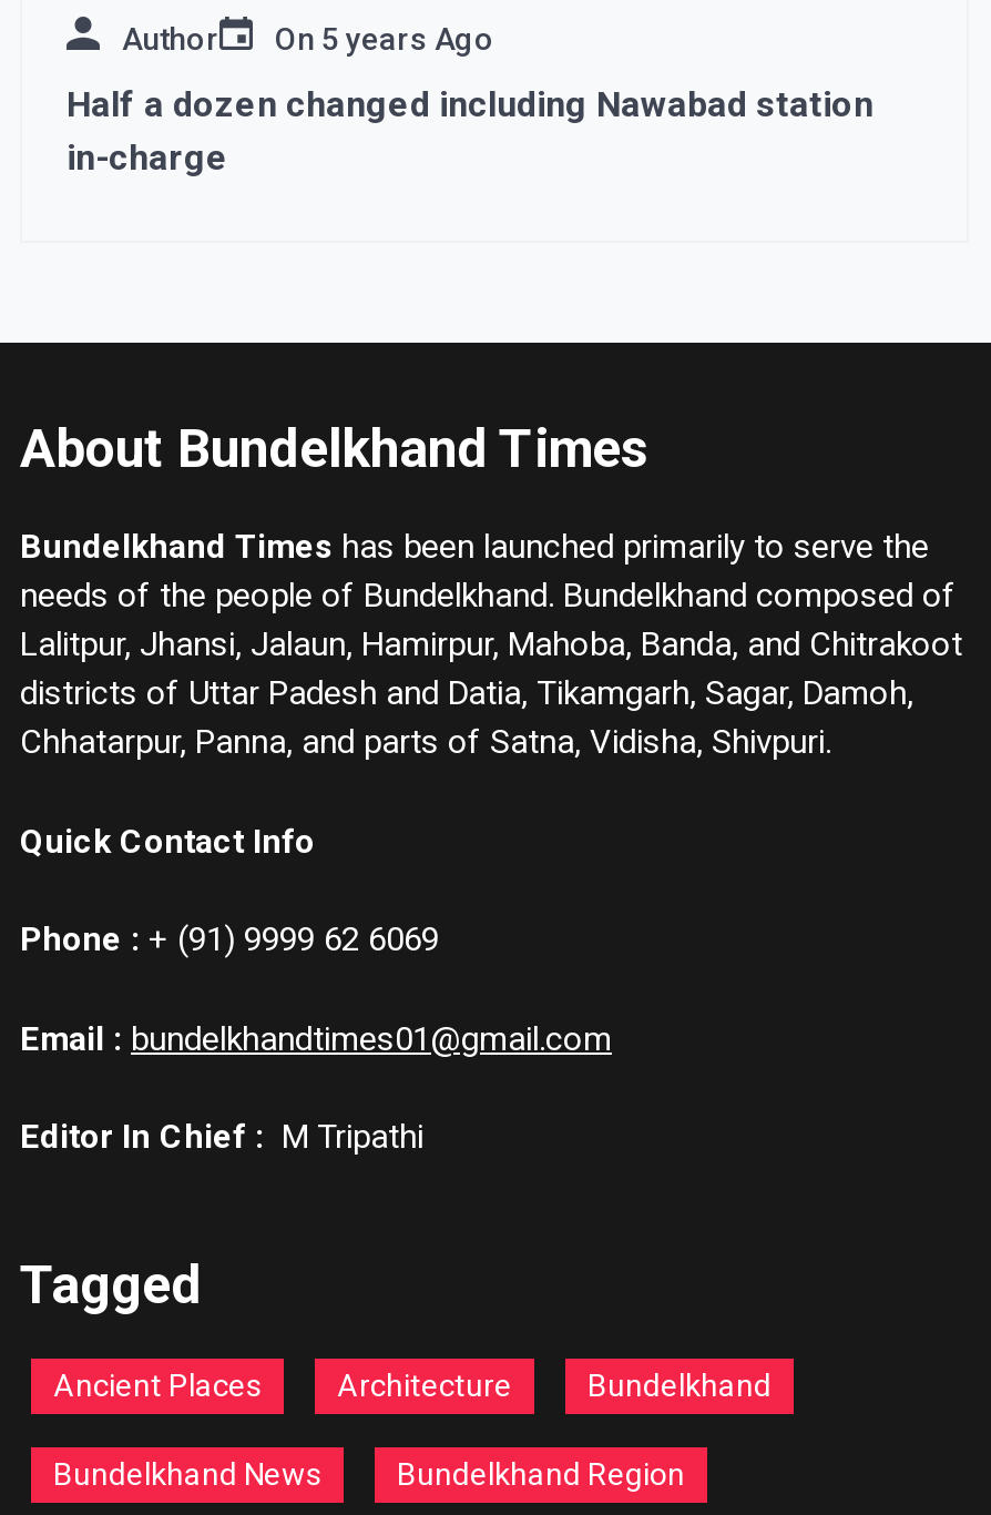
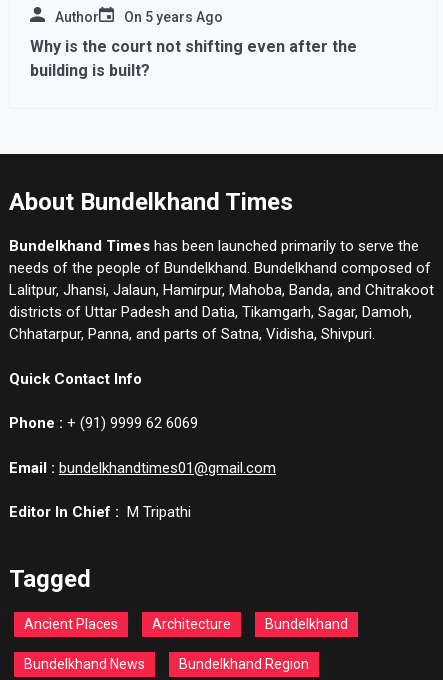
[67,83,873,179] Half a dozen changed including Nawabad station | in-charge -> [30,37,357,80] Why is the court not shifting even after the | building is built?

